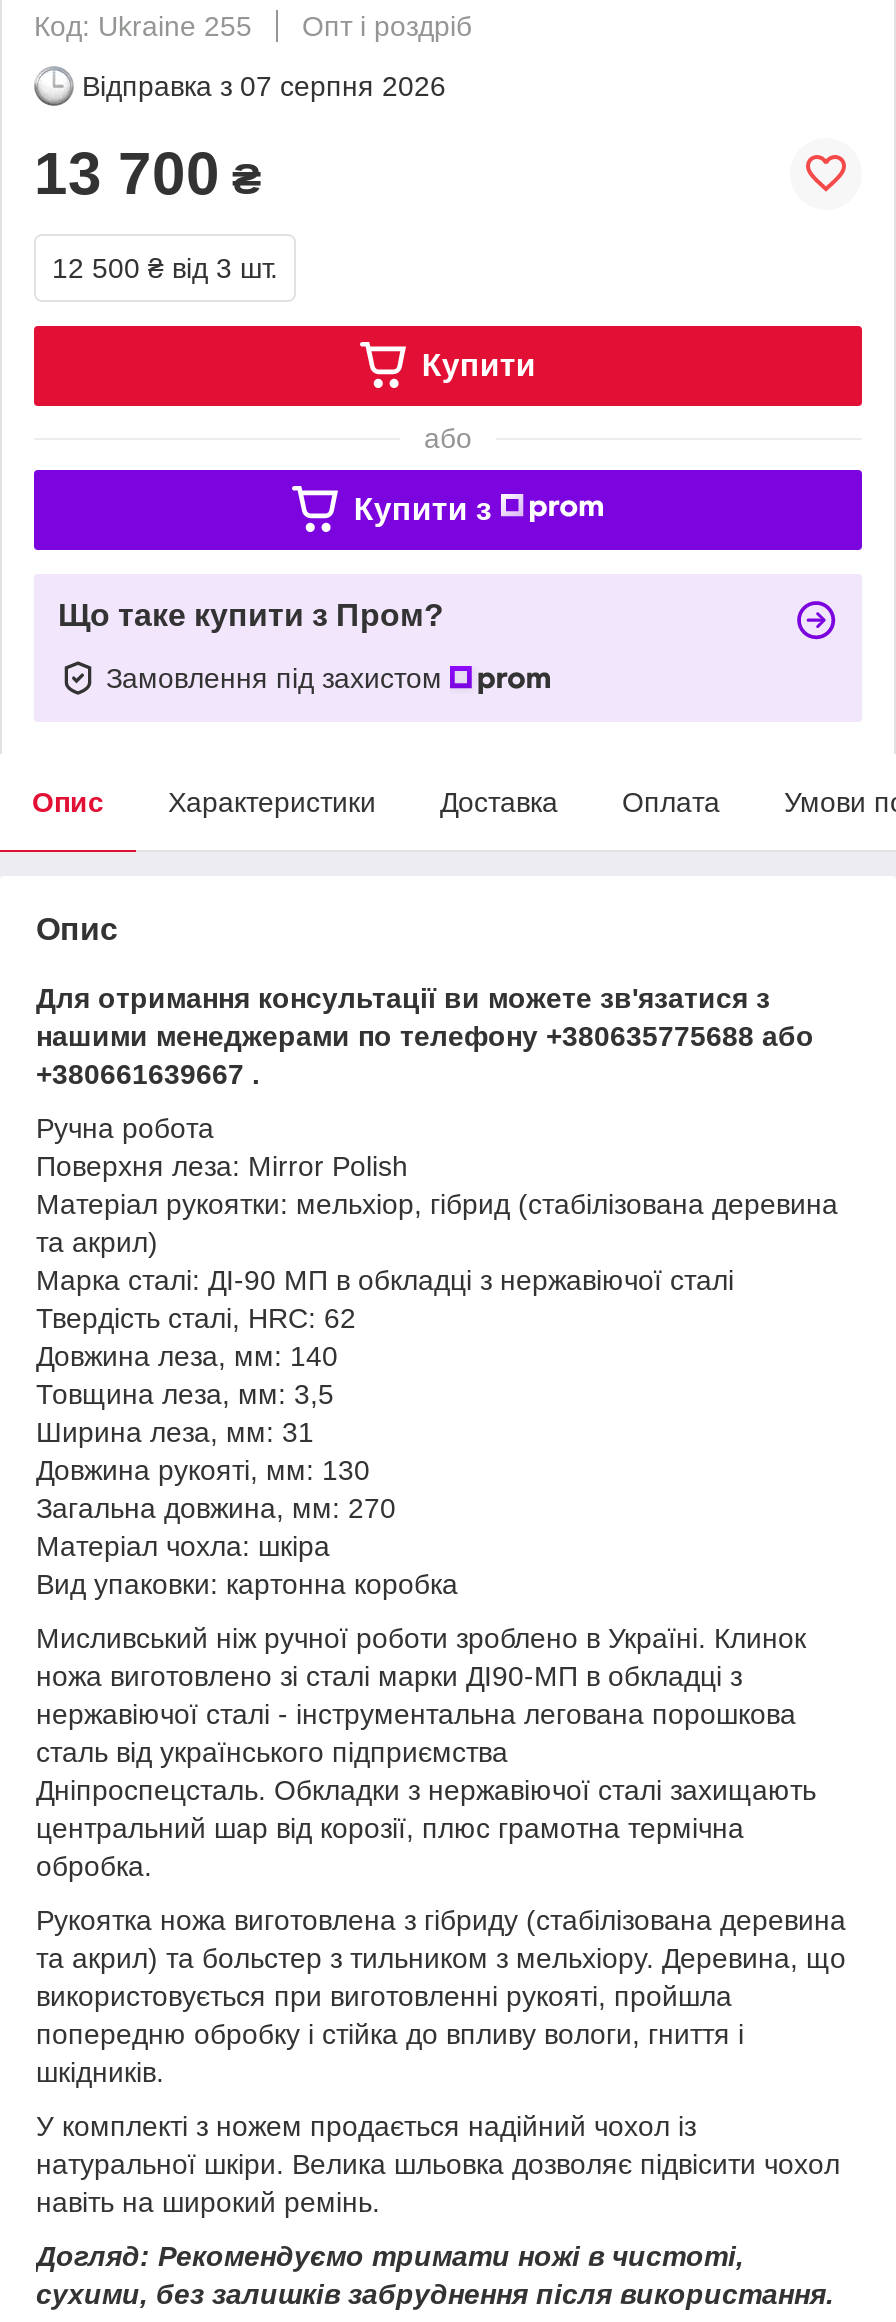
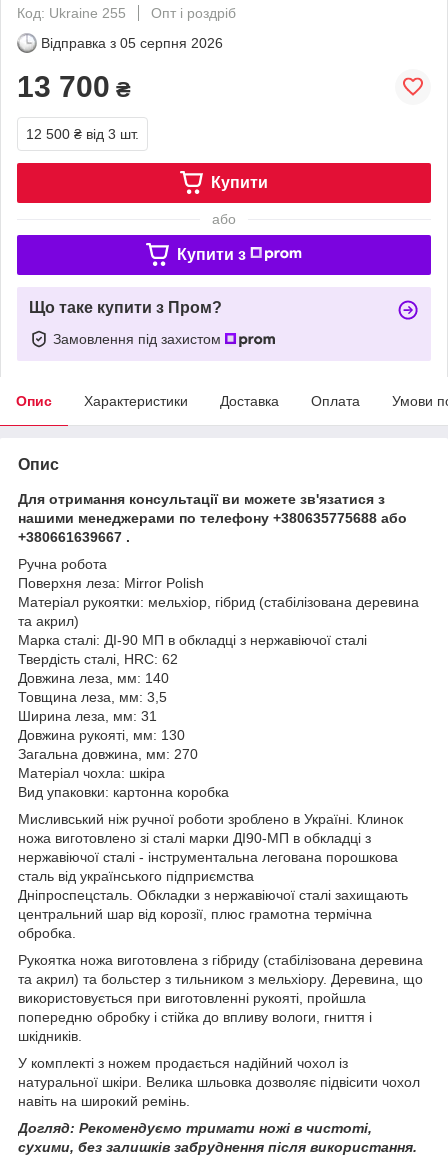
[82,70,446,102] Відправка з 07 серпня 2026 -> [41,35,223,51] Відправка з 05 серпня 2026

